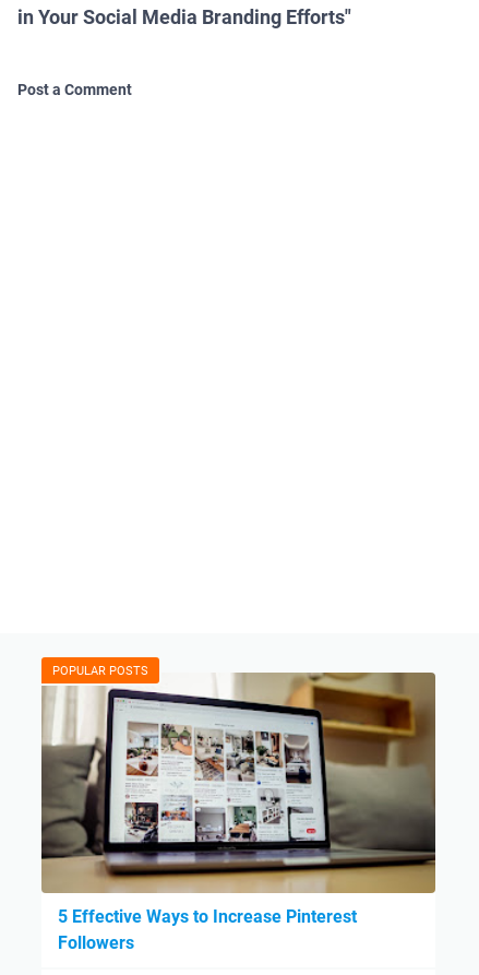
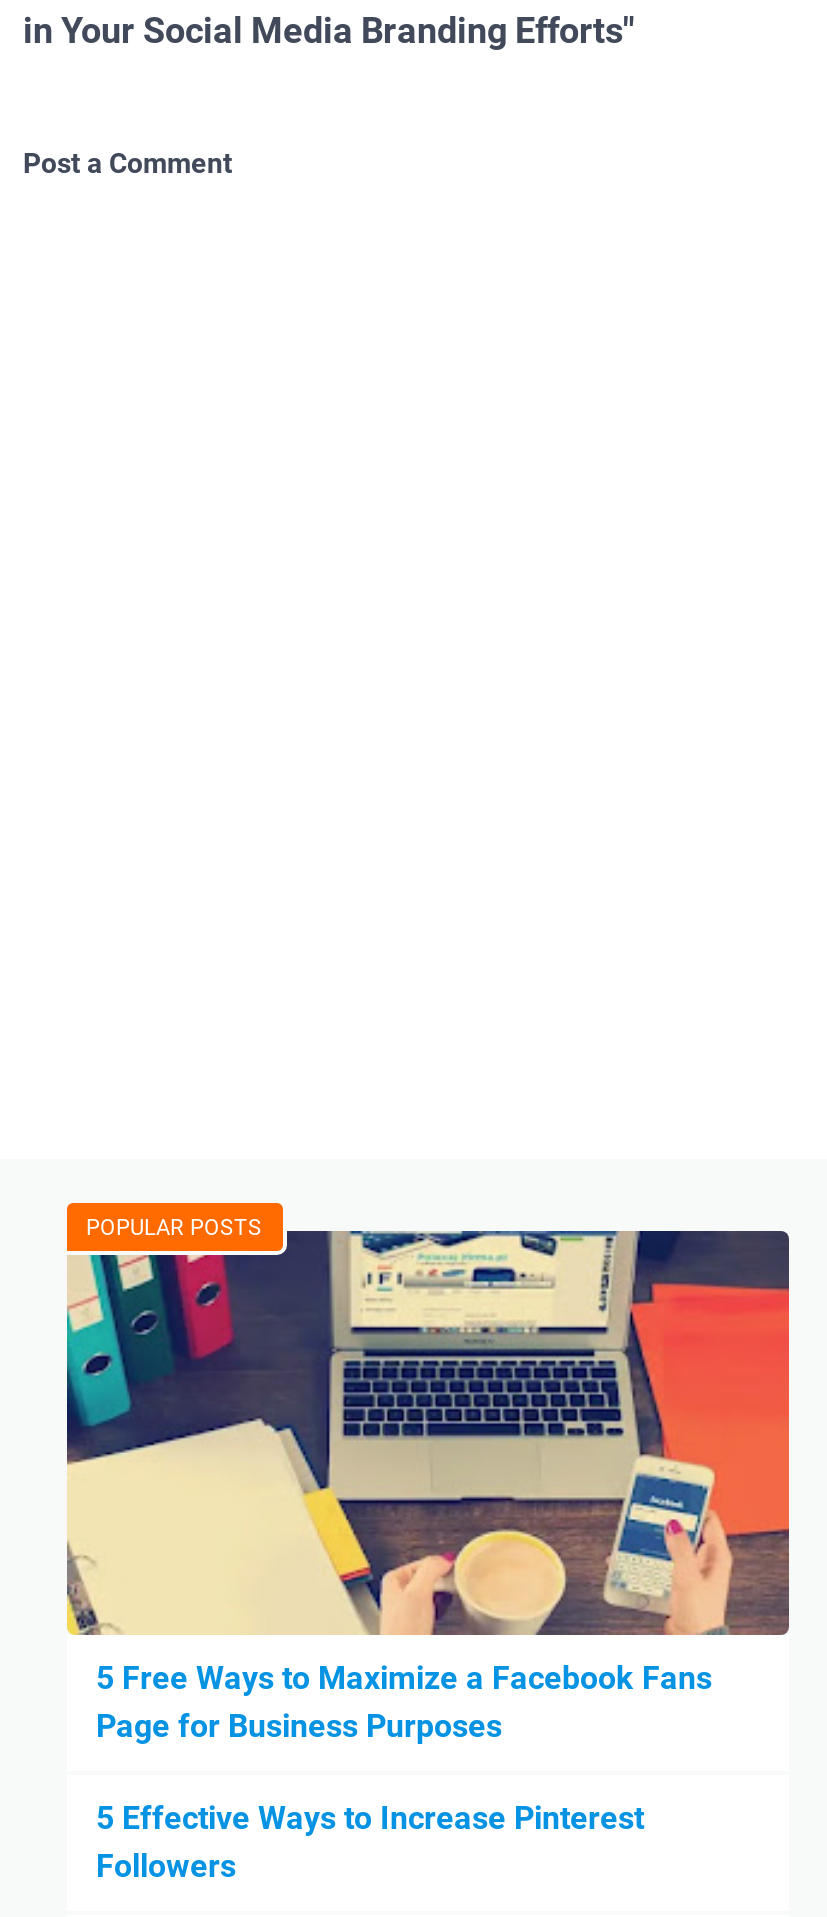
[40,671,436,893] [image] -> [65,1229,791,1637] [image]
none -> [96,1659,712,1745] 5 Free Ways to Maximize a Facebook Fans | Page for Business Purposes

